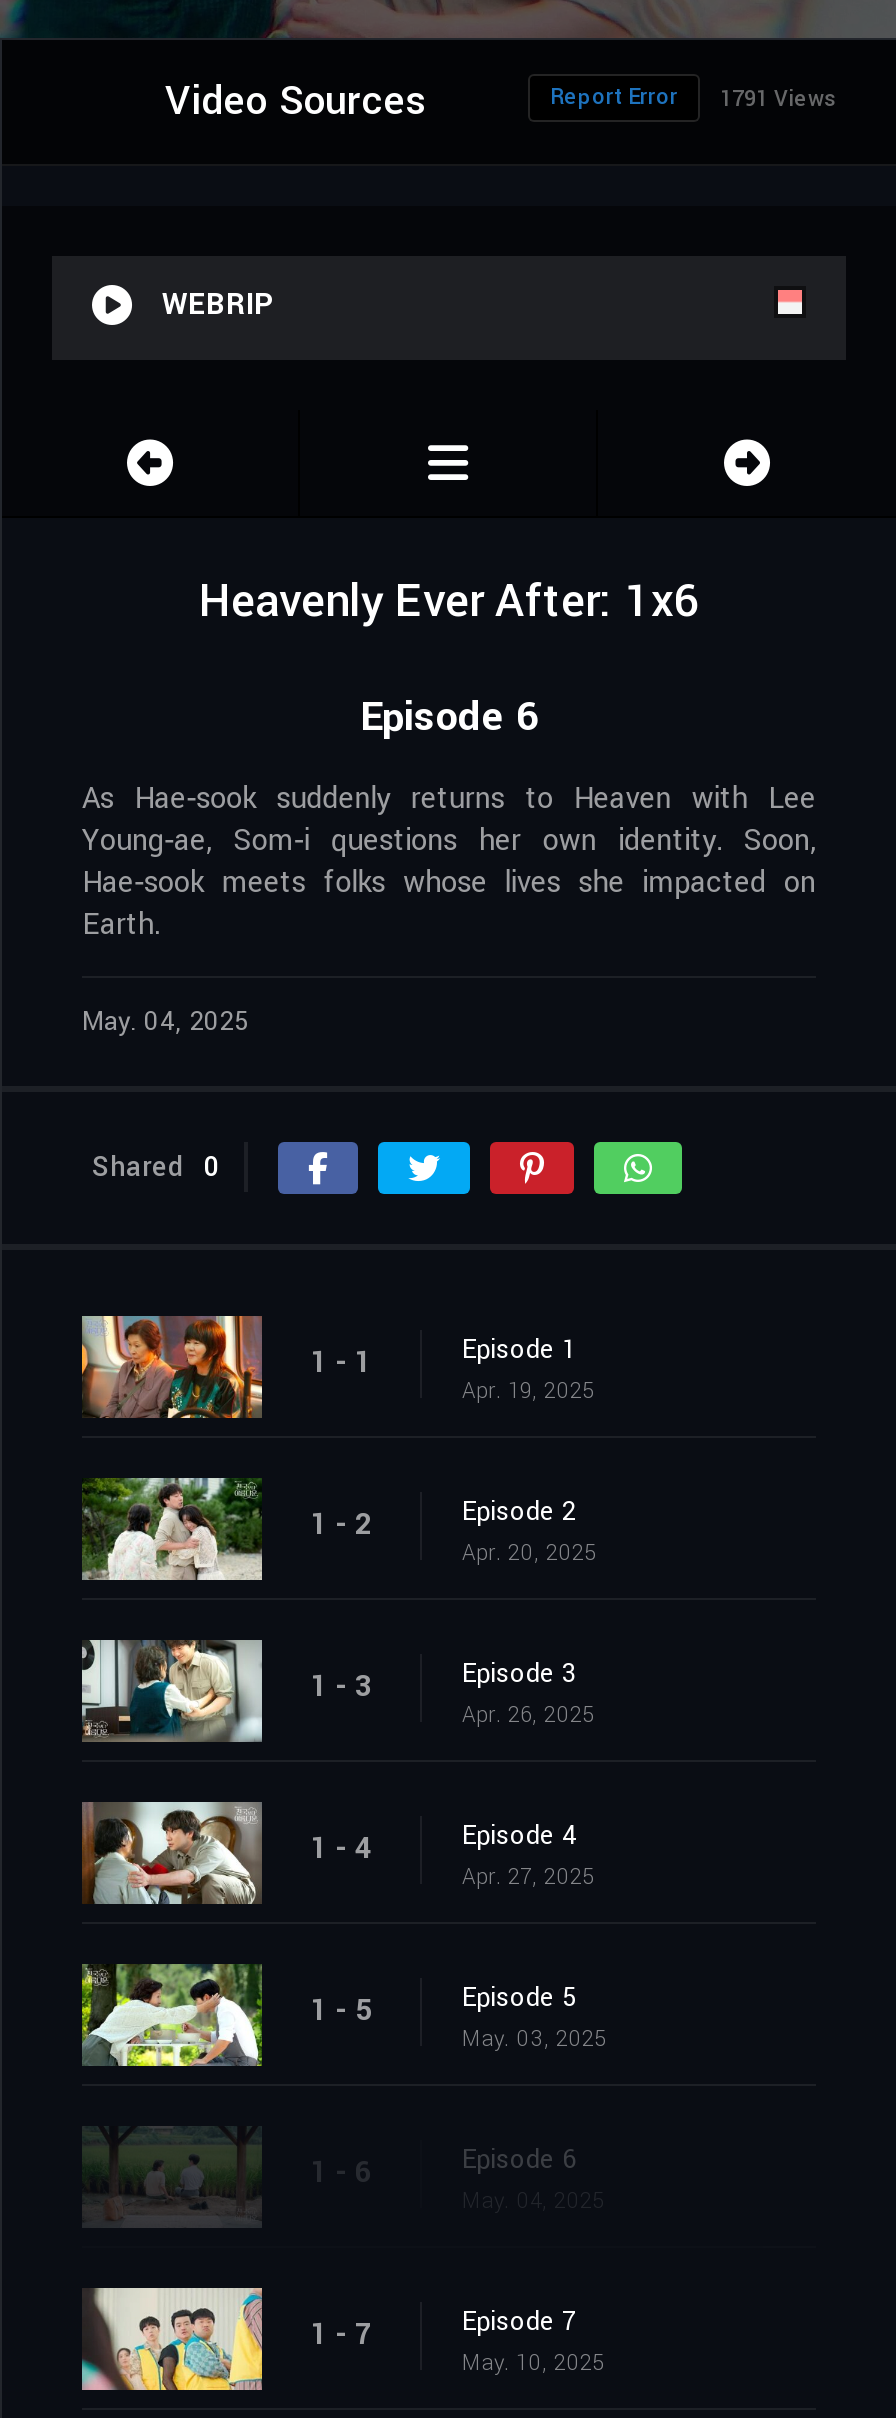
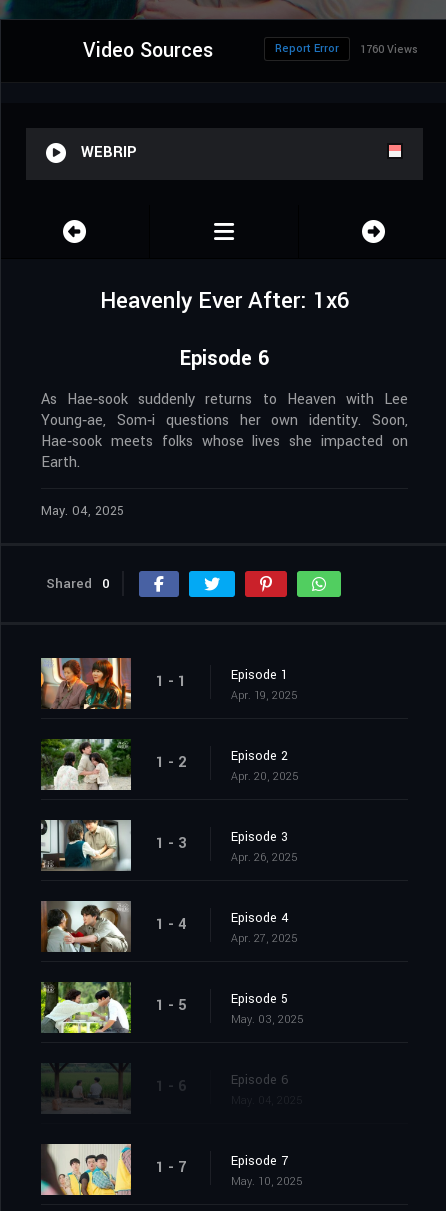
[550,82,836,114] Report Error 1791 Views -> [275,41,418,57] Report Error 1760 Views

